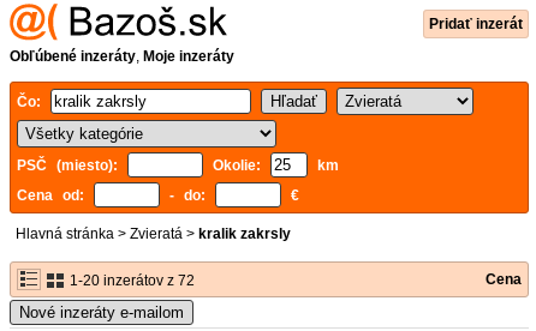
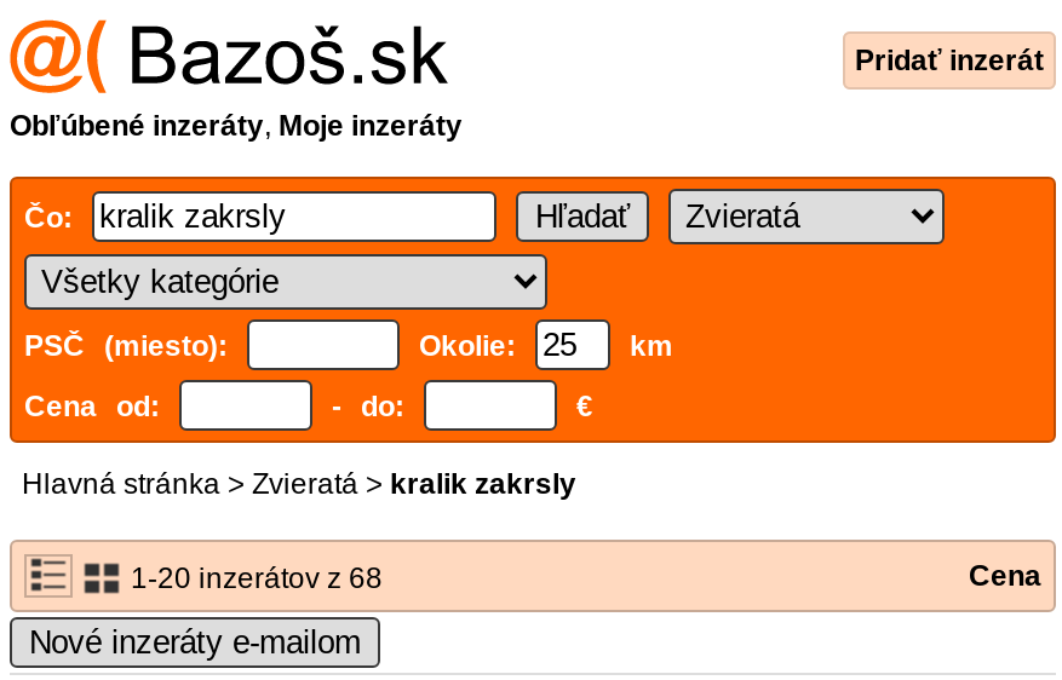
[66,272,195,289] 1-20 inzerátov z 72 -> [124,561,383,595] 1-20 inzerátov z 68

